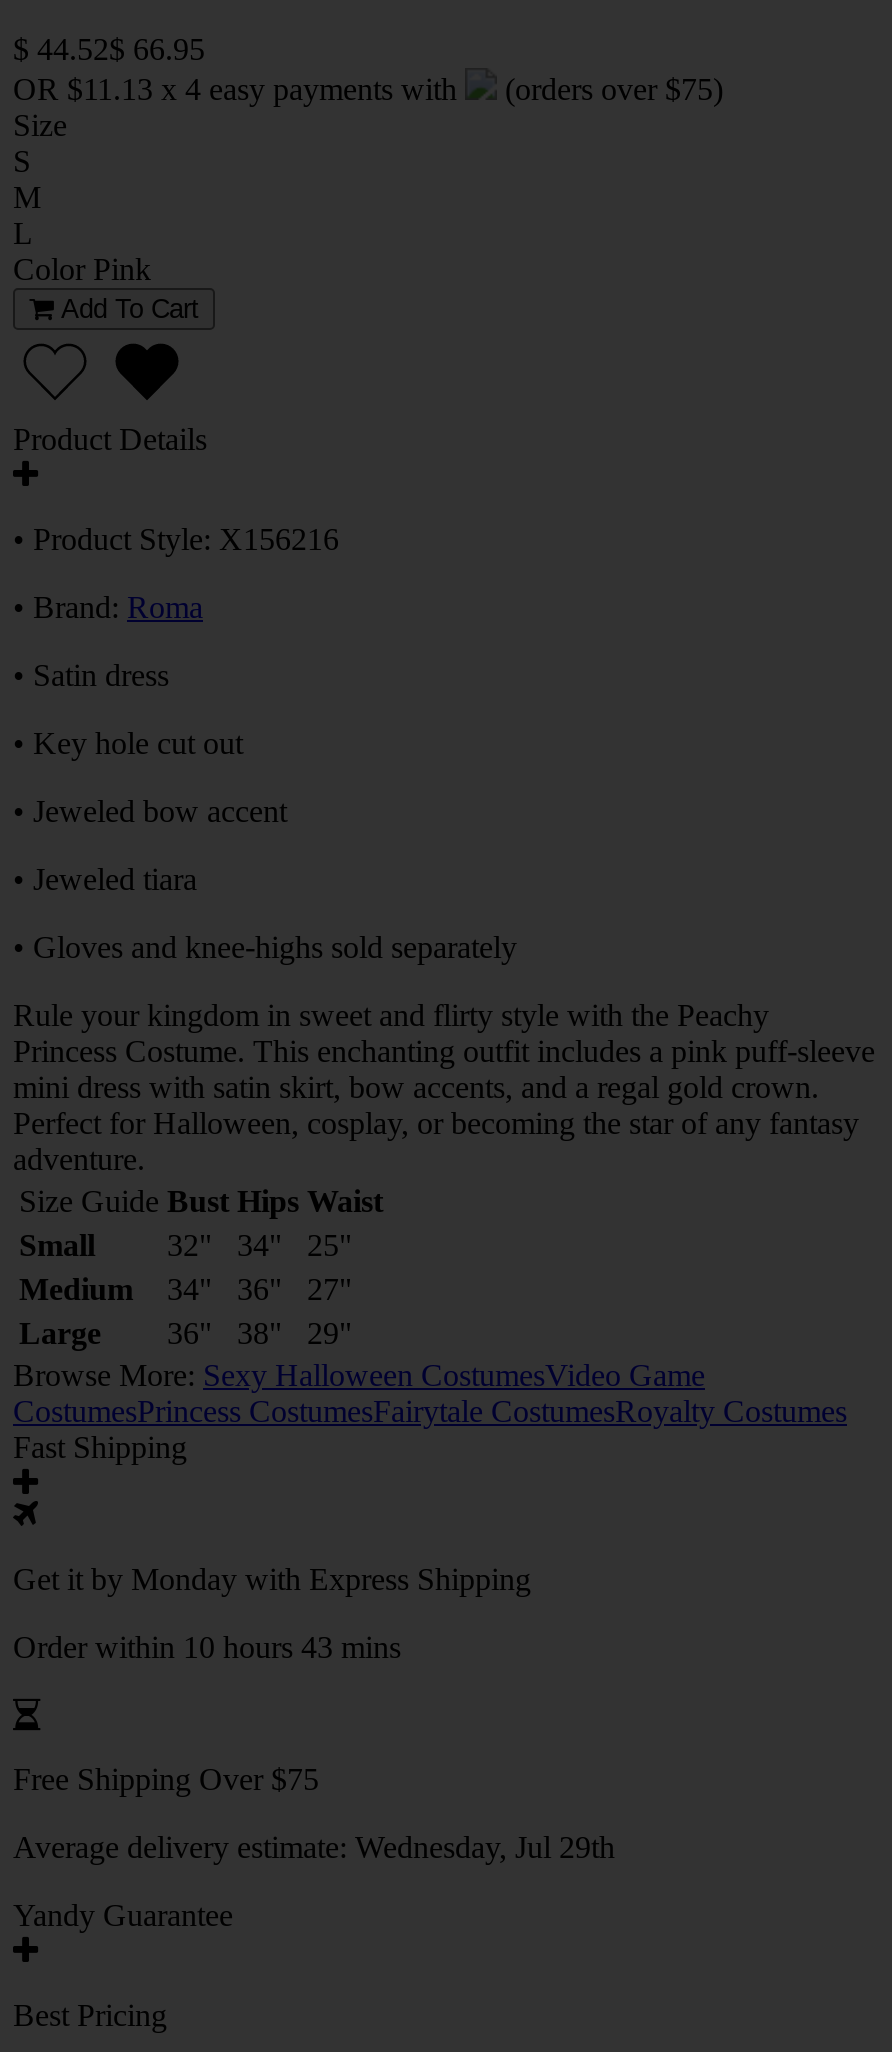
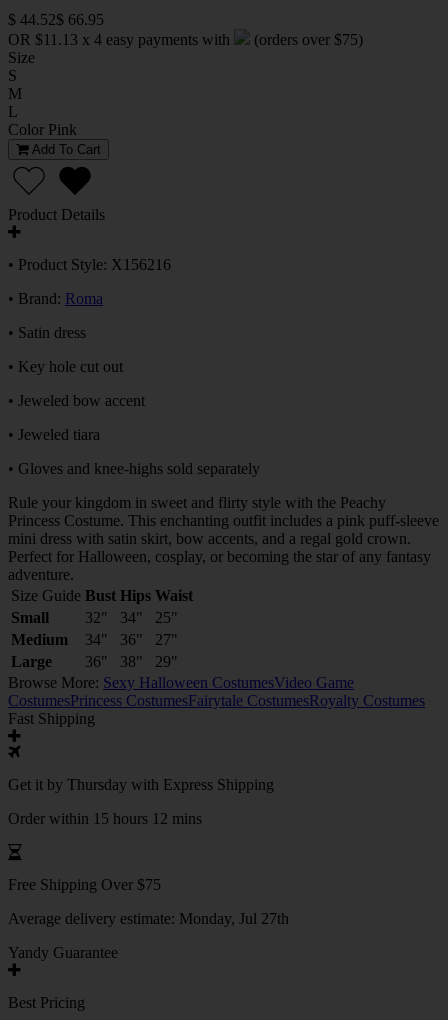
[13,1562,531,1596] Get it by Monday with Express Shipping -> [8,776,274,793] Get it by Thursday with Express Shipping
[13,1630,401,1664] Order within 10 hours 43 mins -> [8,810,202,827] Order within 15 hours 12 mins
[13,1830,615,1864] Average delivery estimate: Wednesday, Jul 29th -> [8,910,289,927] Average delivery estimate: Monday, Jul 27th

